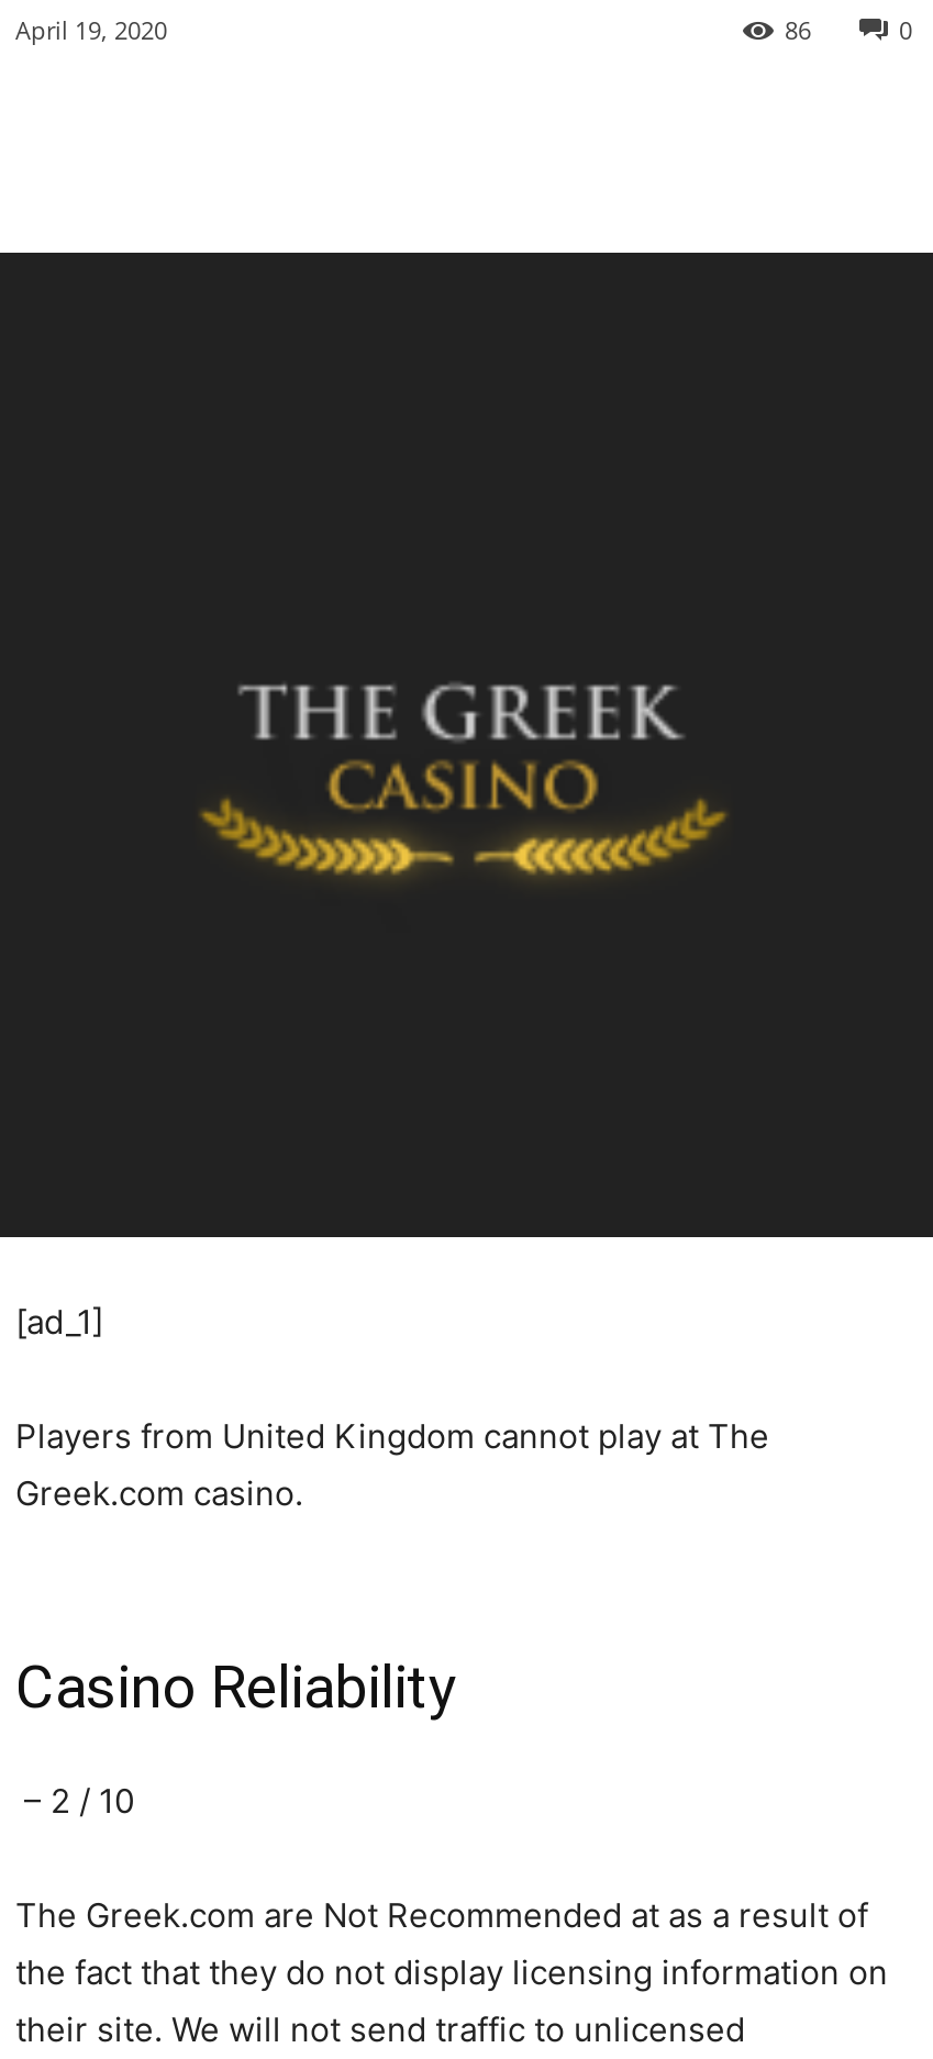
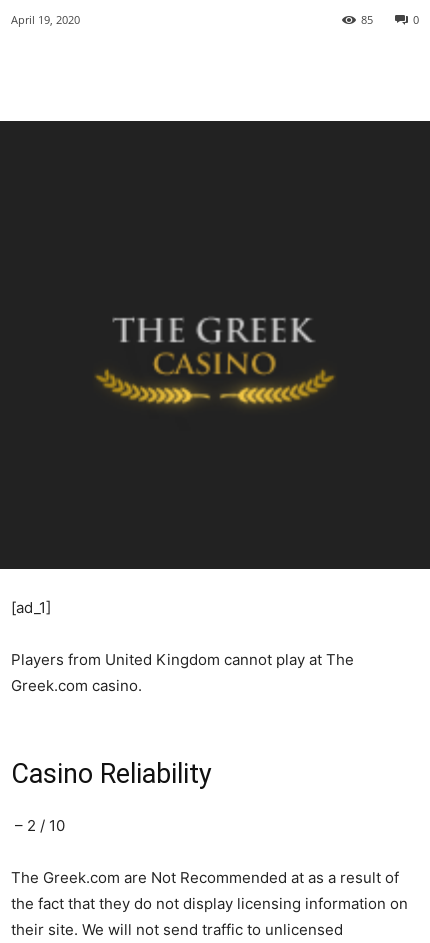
[785,14,811,47] 86 -> [361,12,373,27] 85

